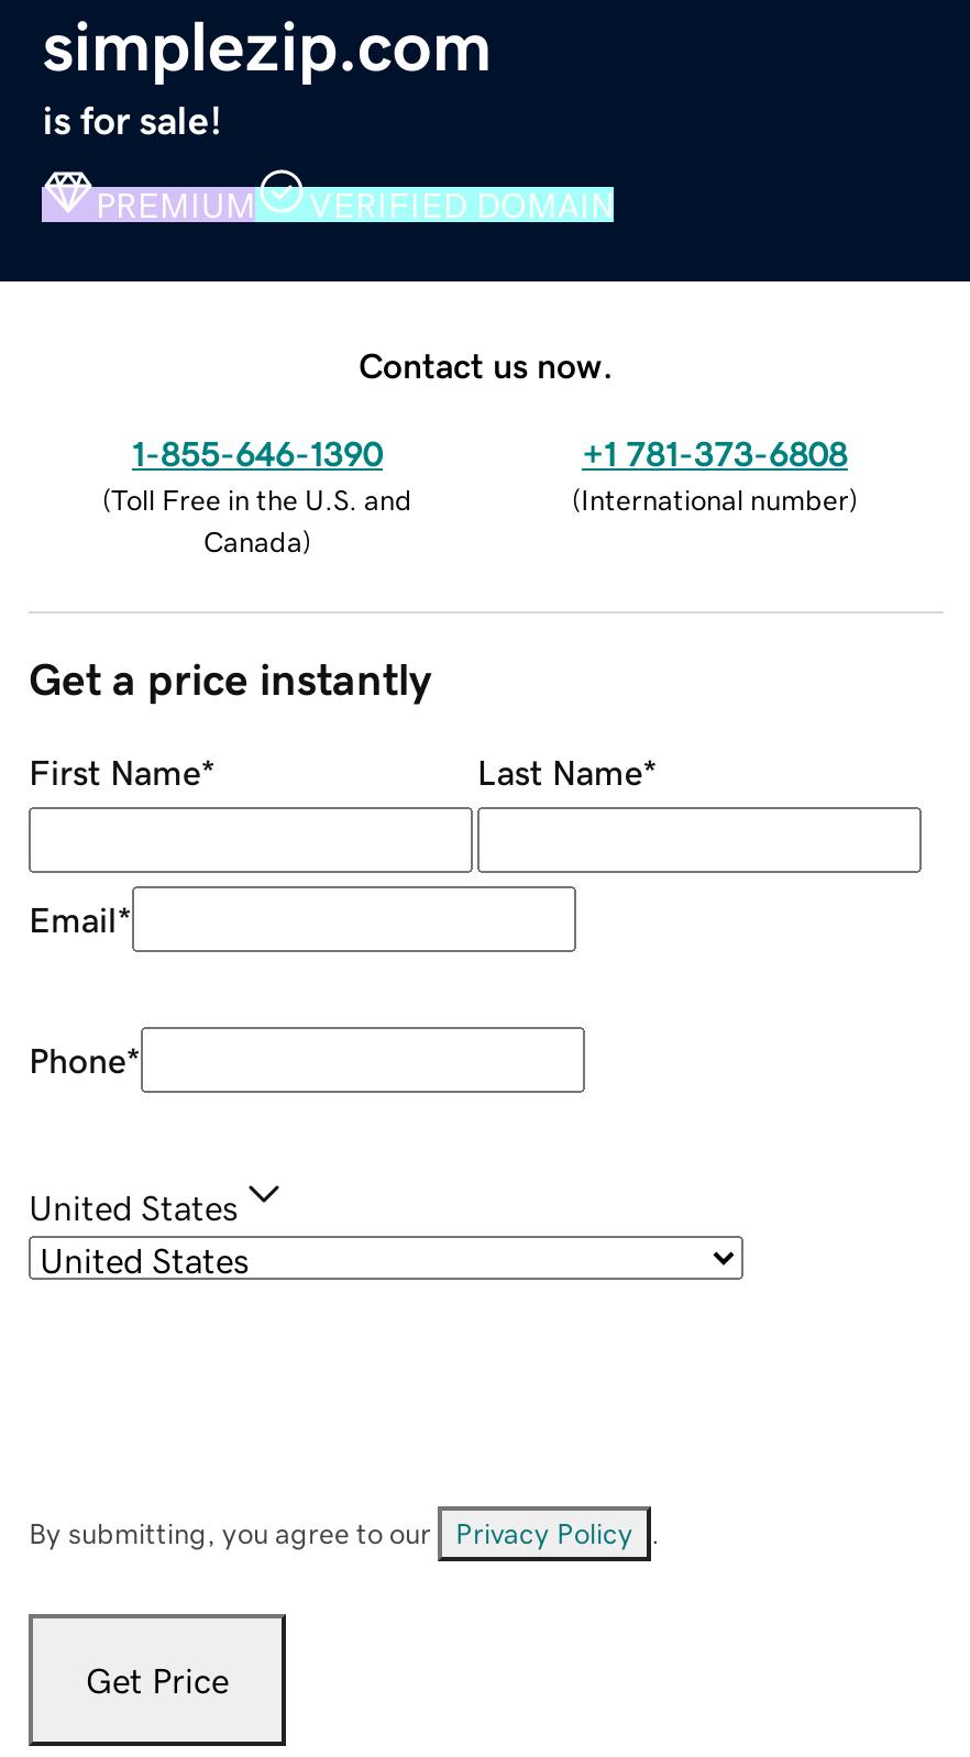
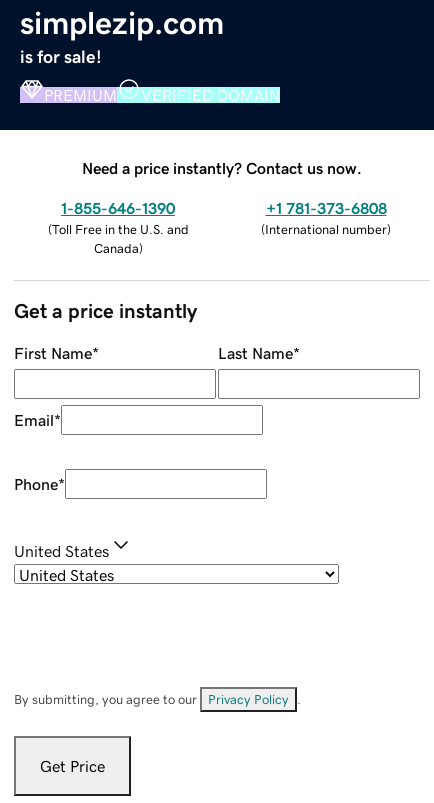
[359,347,614,382] Contact us now. -> [82,160,362,176] Need a price instantly? Contact us now.

